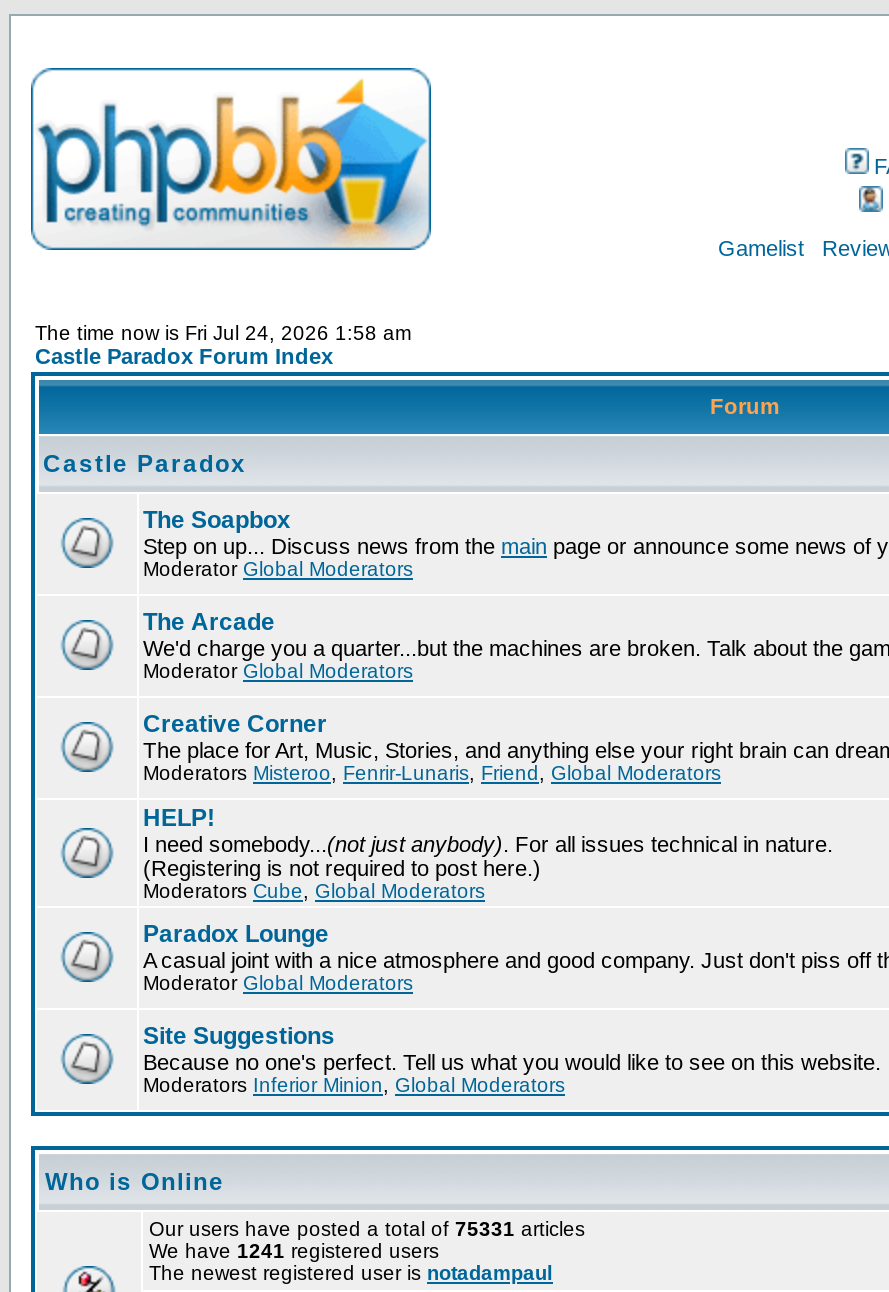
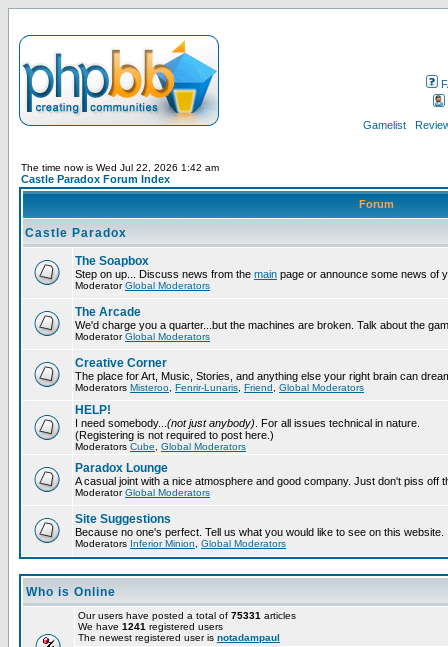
[35,322,411,344] The time now is Fri Jul 24, 2026 1:58 am -> [21,162,219,173] The time now is Wed Jul 22, 2026 1:42 am

